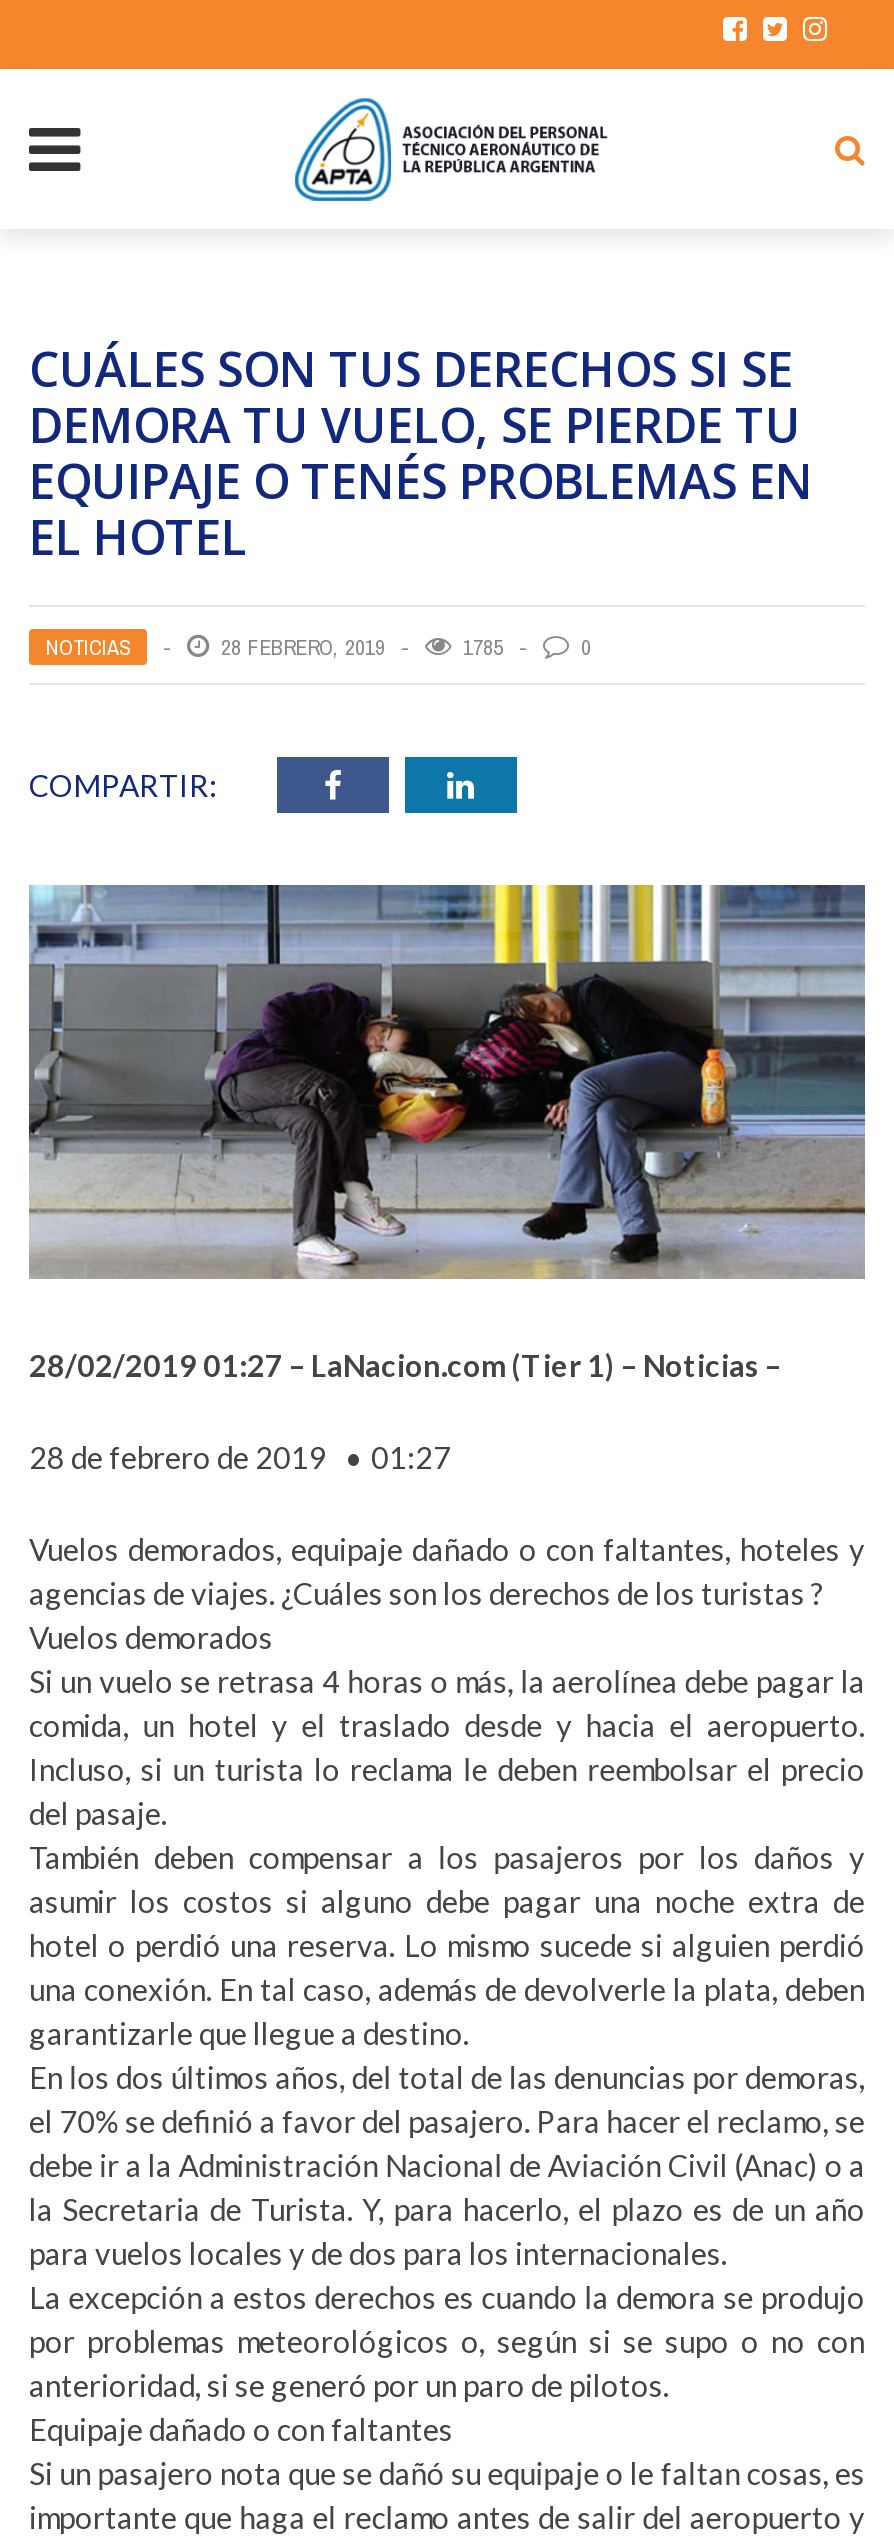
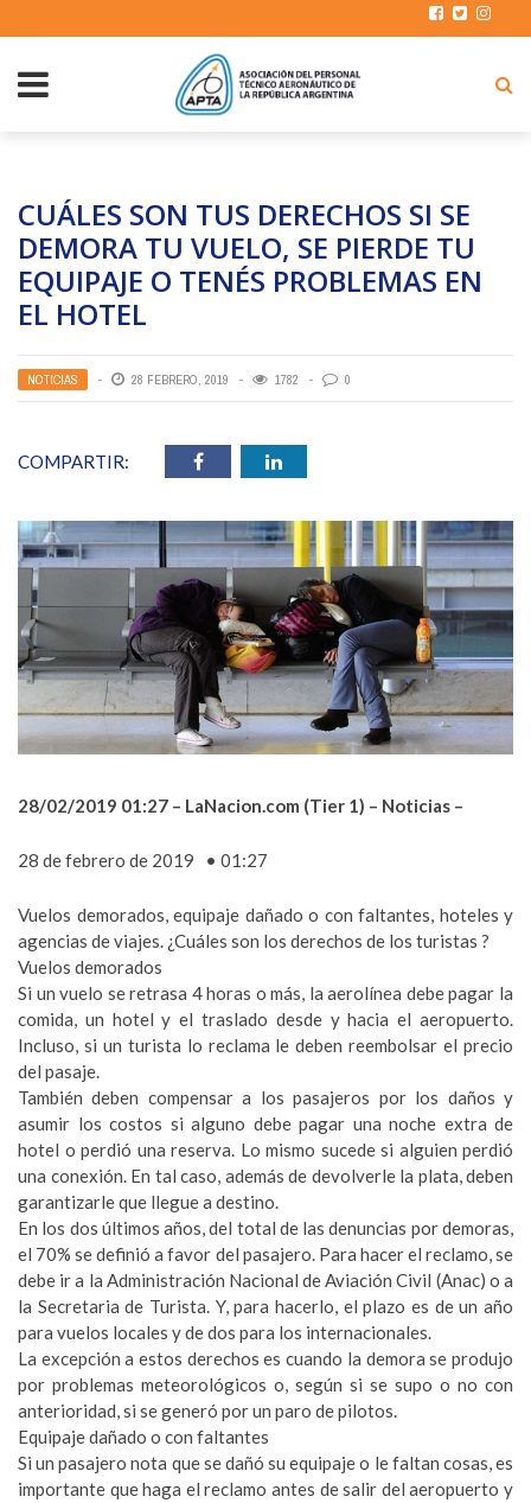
[463,633,503,661] 1785 -> [275,371,299,388] 1782

